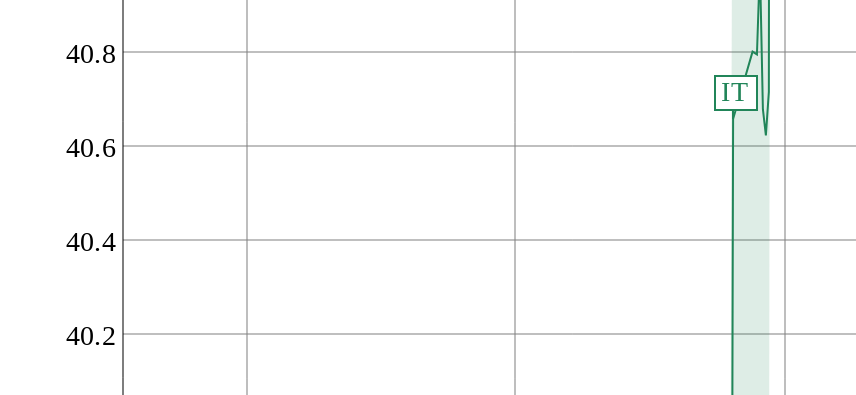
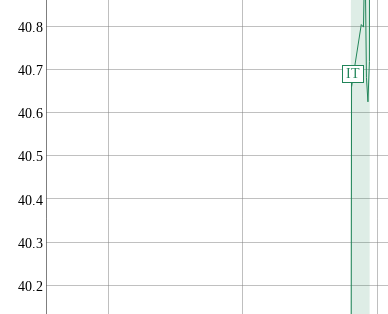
none -> [18,63,43,78] 40.7
none -> [18,149,43,164] 40.5
none -> [18,236,43,251] 40.3

